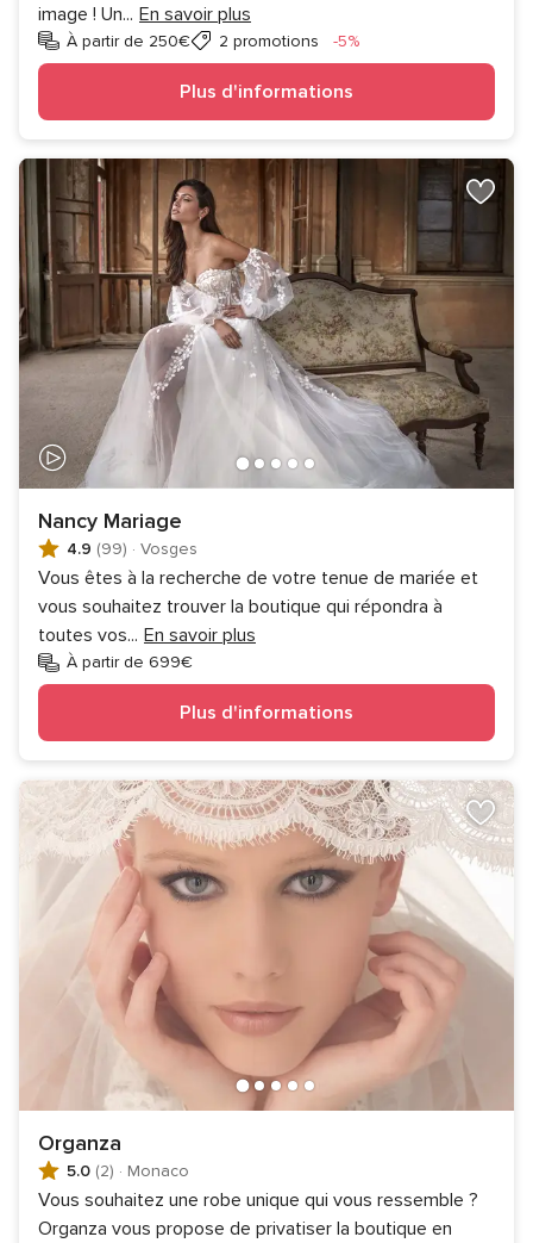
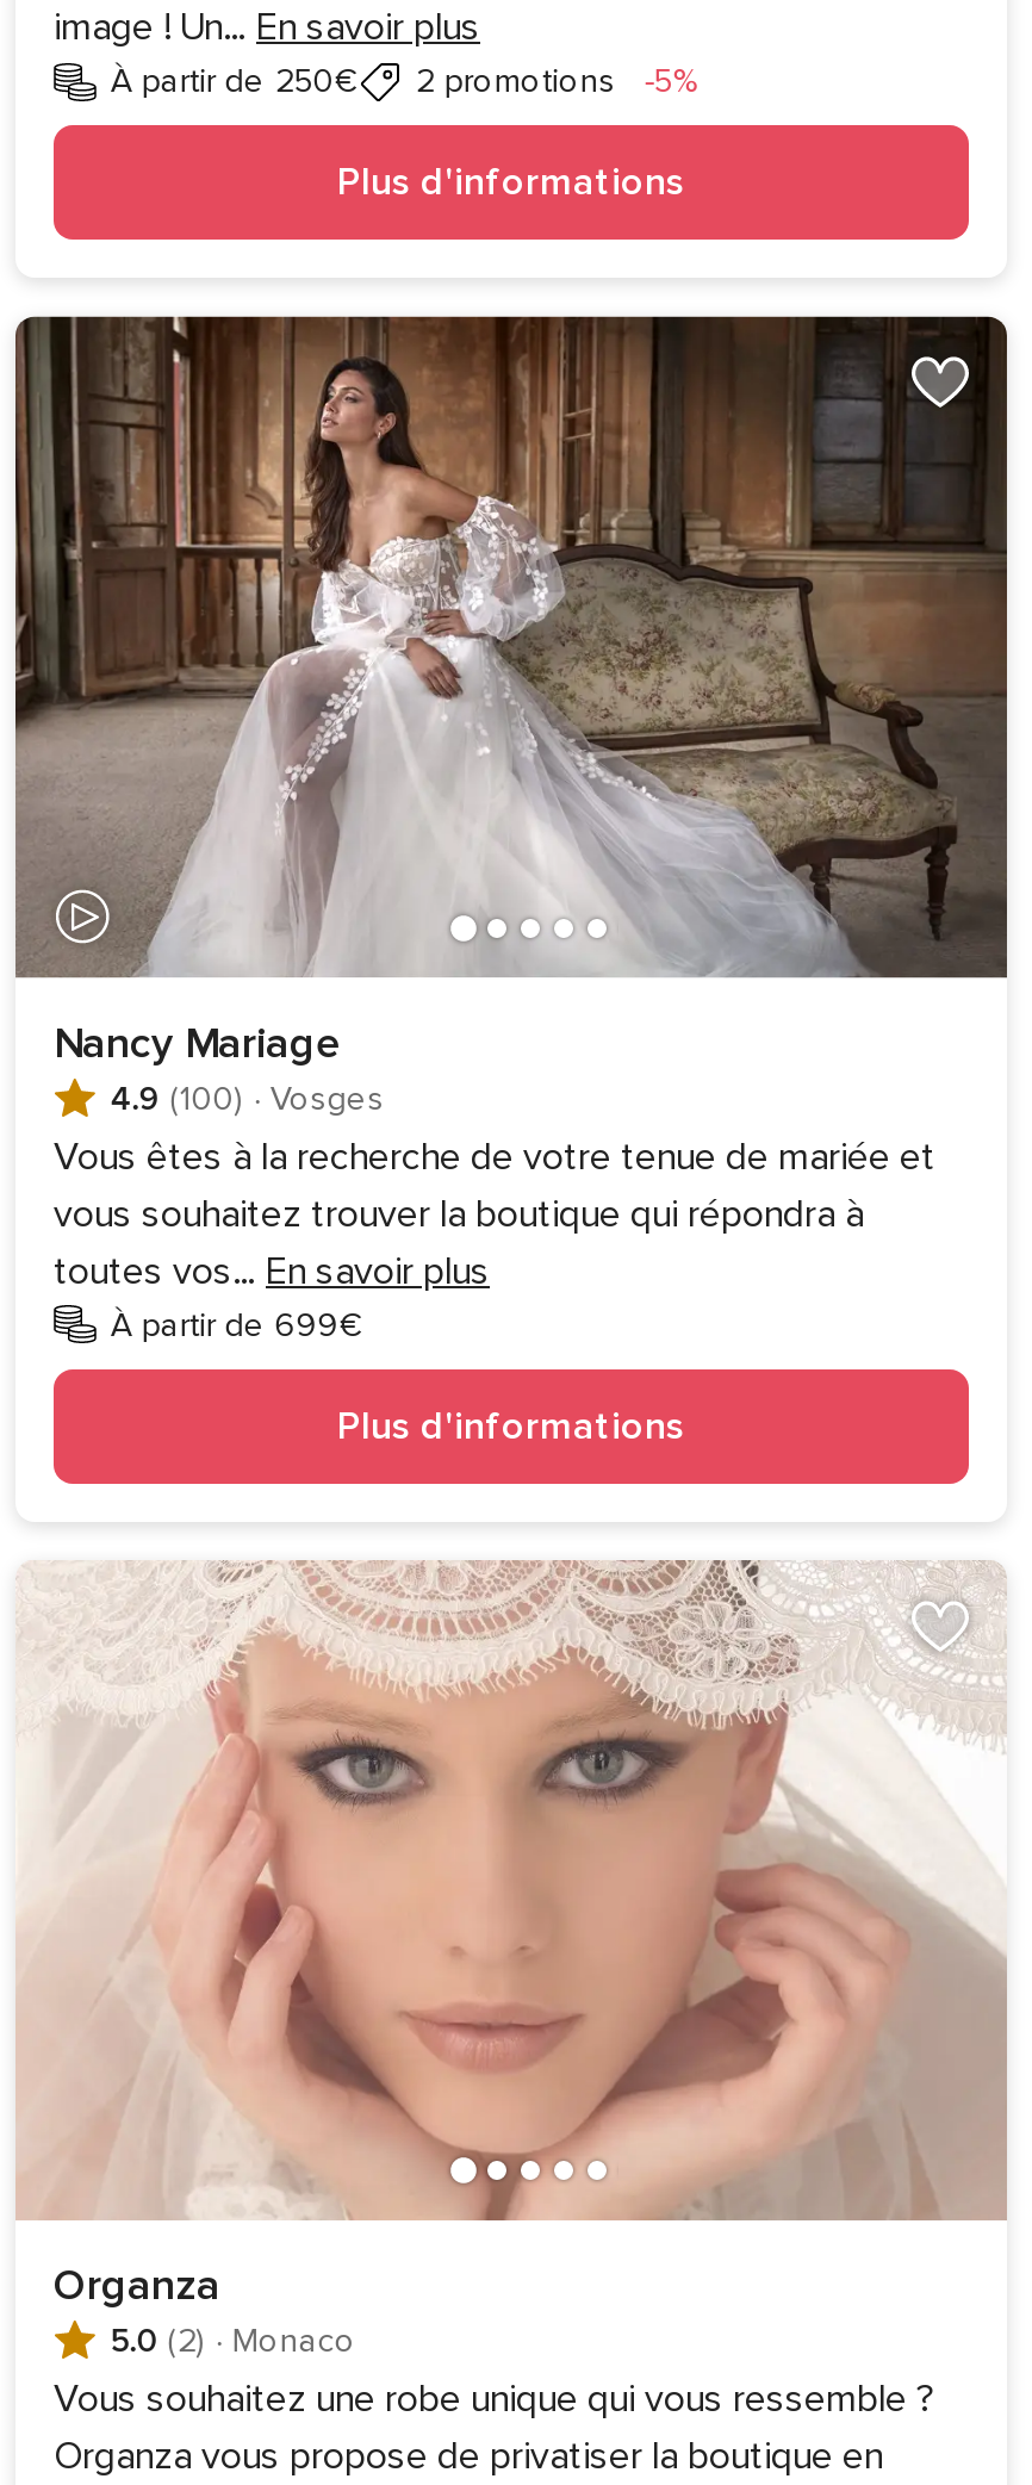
[67,539,197,559] 4.9 (99) · Vosges -> [111,1078,385,1118] 4.9 (100) · Vosges

